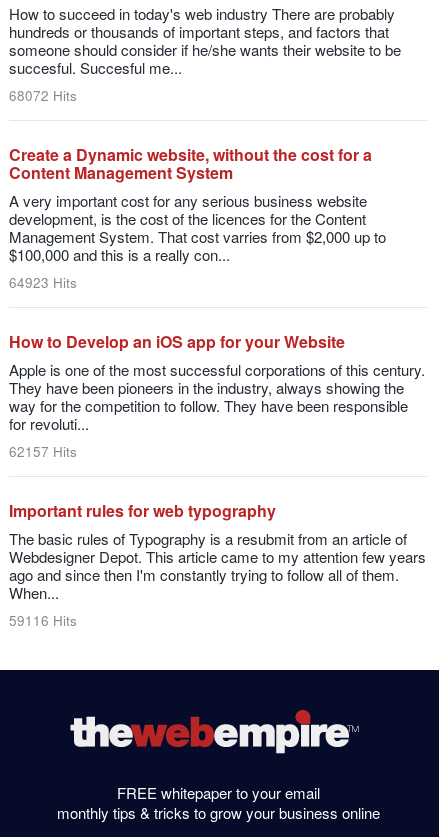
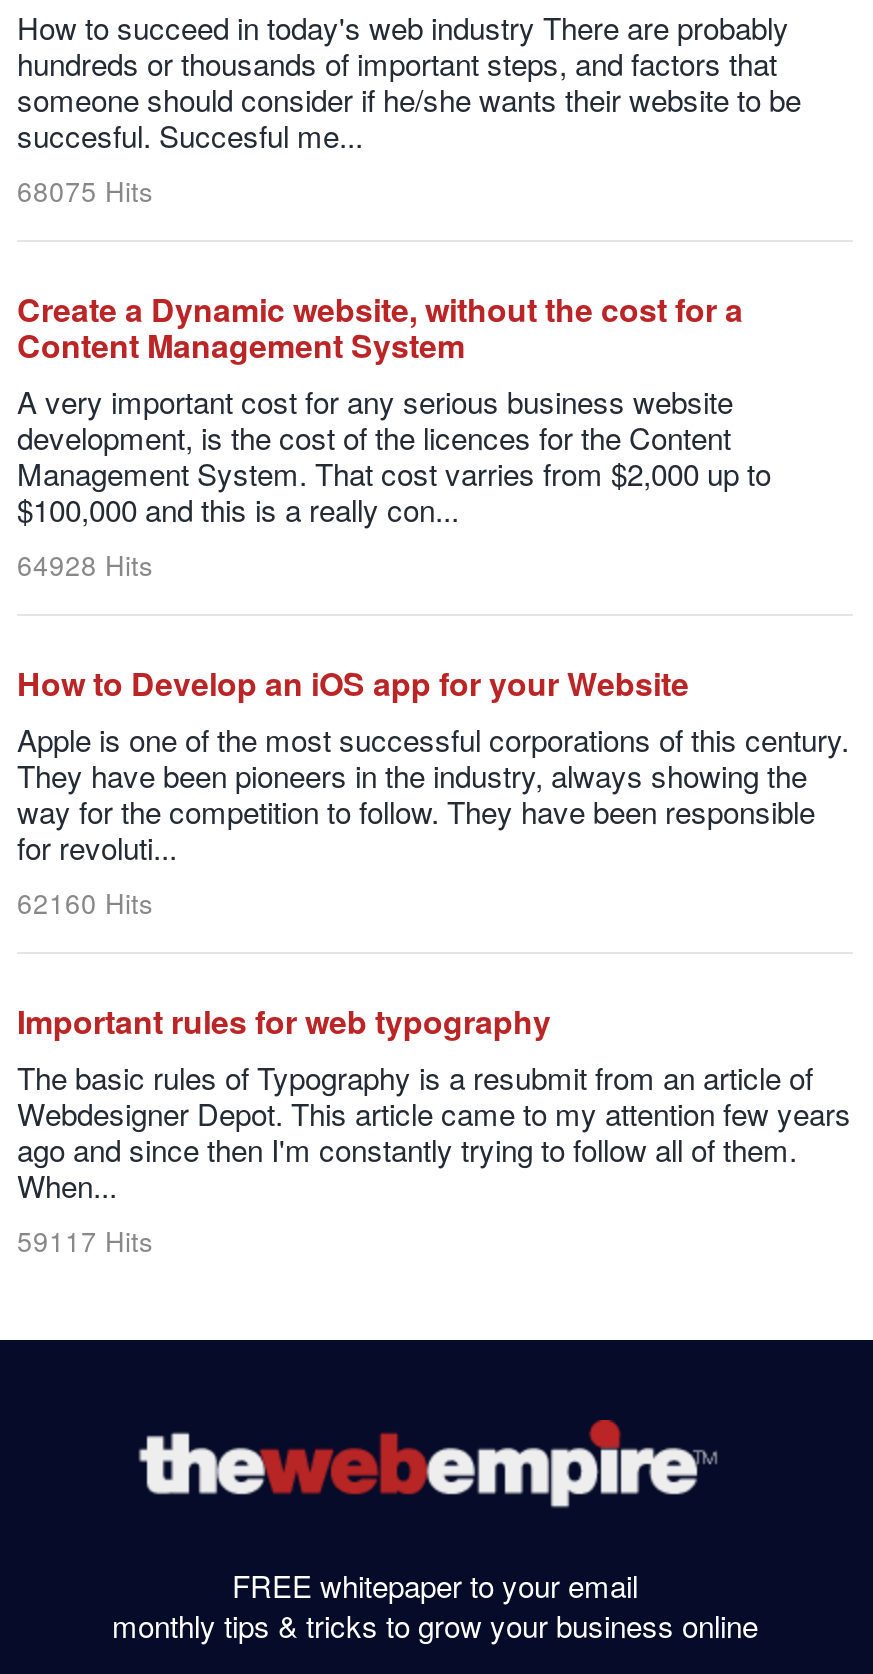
[9,86,77,105] 68072 Hits -> [17,172,153,210] 68075 Hits
[9,273,77,292] 64923 Hits -> [17,546,153,584] 64928 Hits
[9,442,77,461] 62157 Hits -> [17,884,153,922] 62160 Hits
[9,611,77,630] 59116 Hits -> [17,1222,153,1260] 59117 Hits

